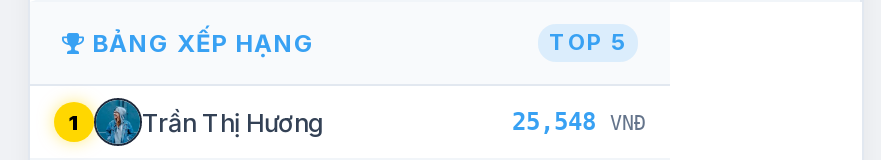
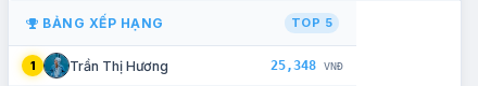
[512,107,646,135] 25,548 VNĐ -> [271,58,343,73] 25,348 VNĐ

